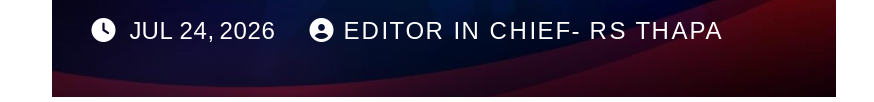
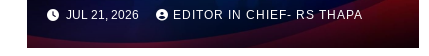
[124,16,282,44] JUL 24, 2026 -> [63,8,142,22] JUL 21, 2026

